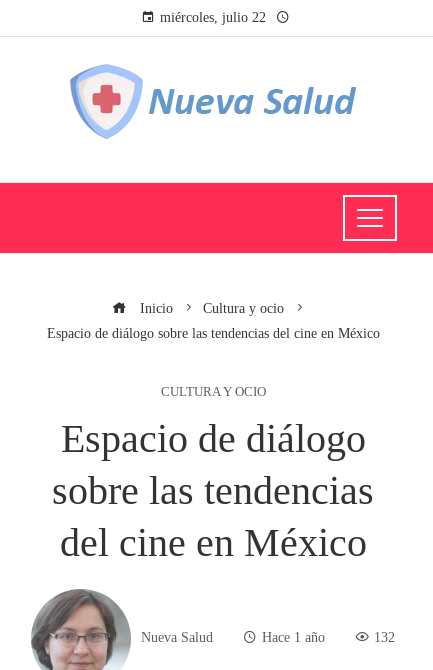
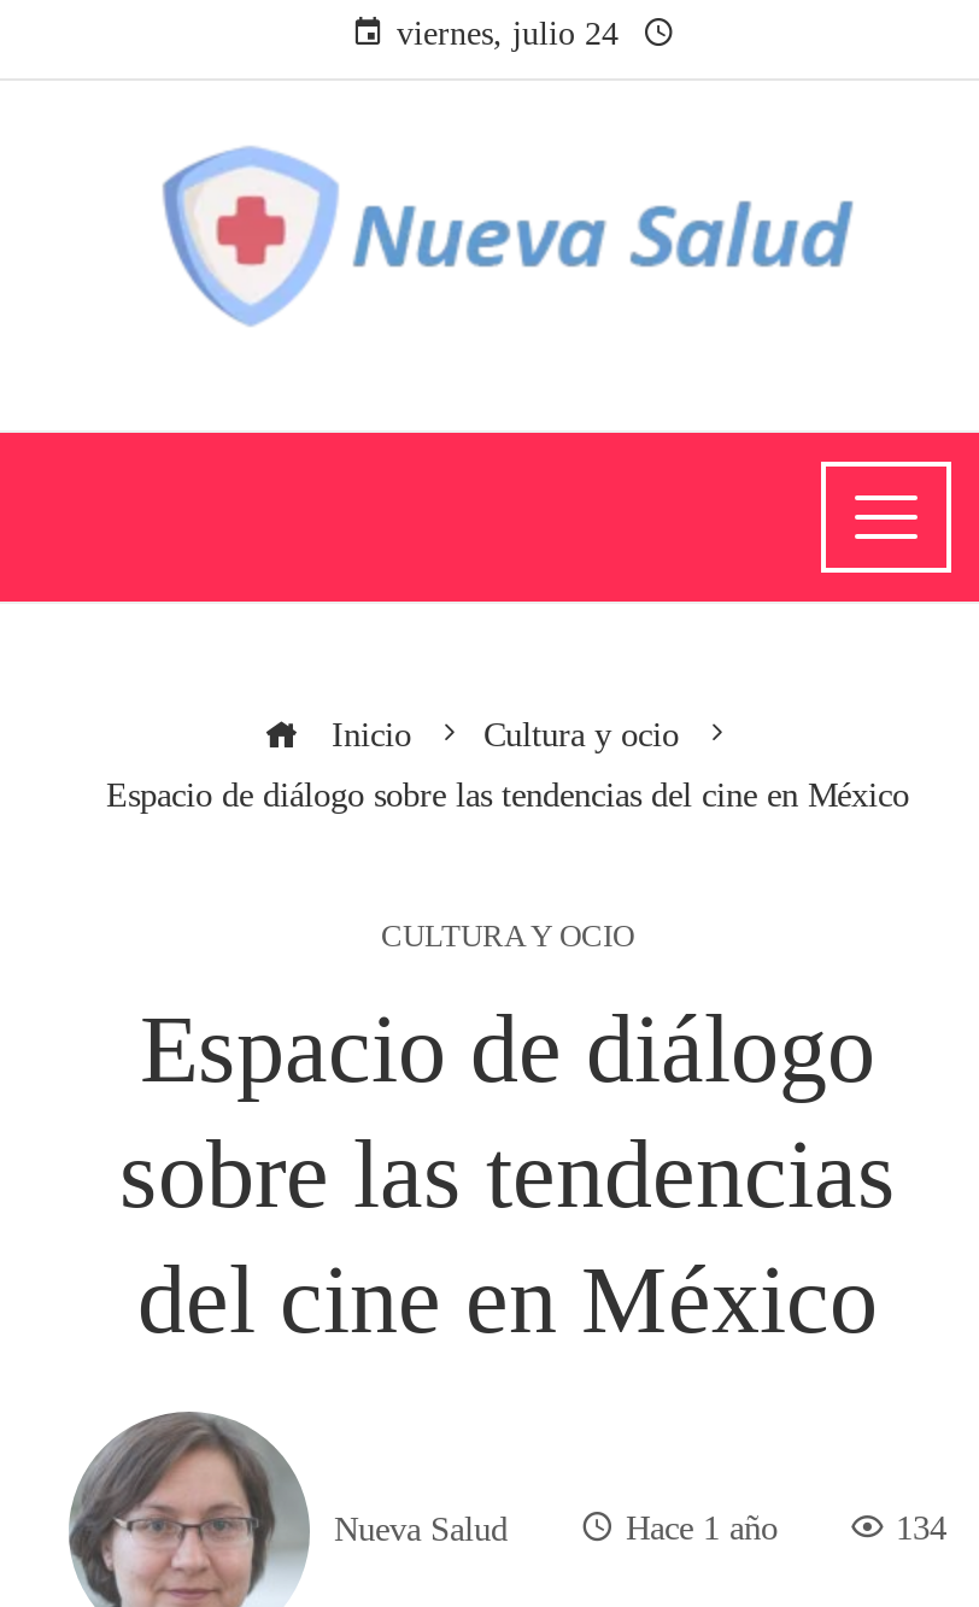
[160,10,266,25] miércoles, julio 22 -> [397,16,619,52] viernes, julio 24
[374,629,395,645] 132 -> [896,1509,946,1547] 134

